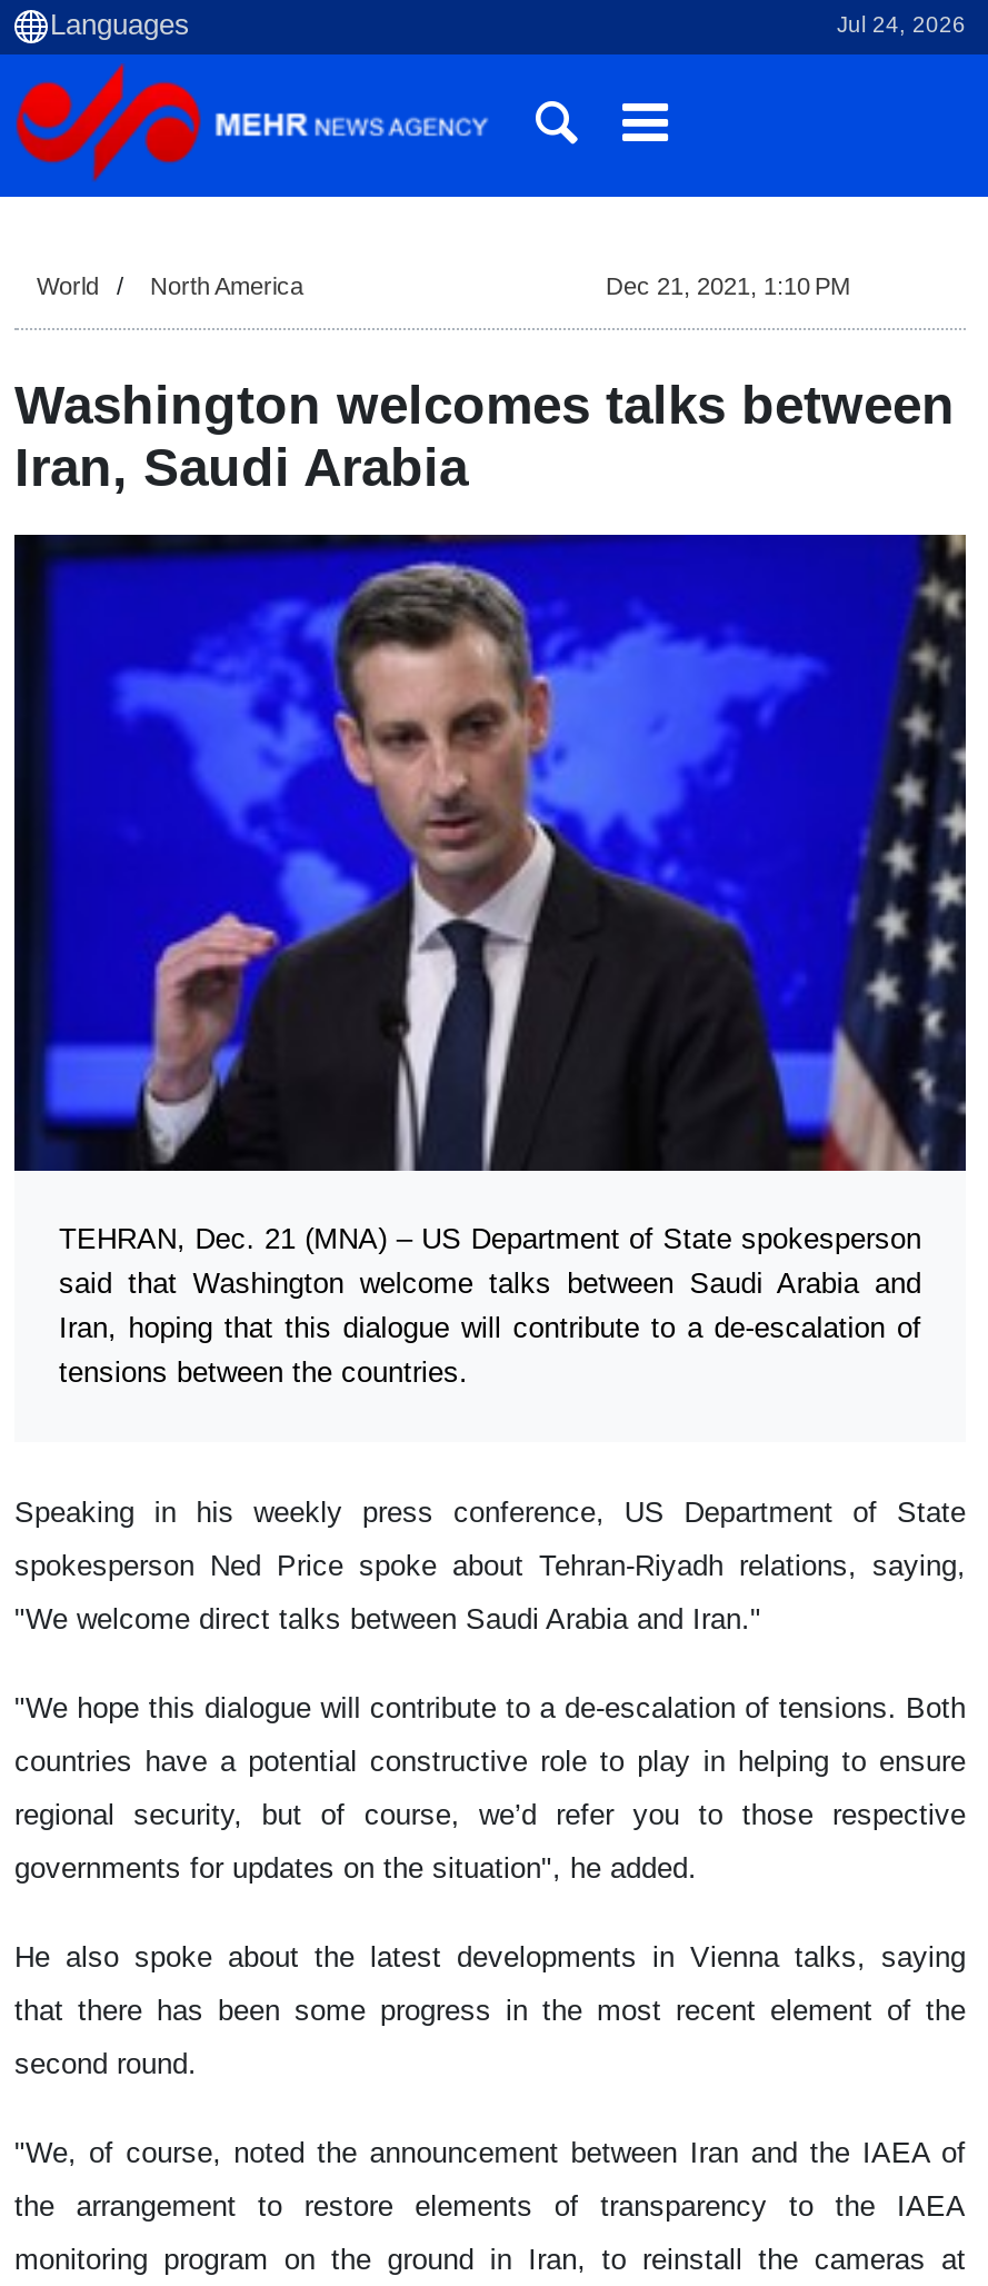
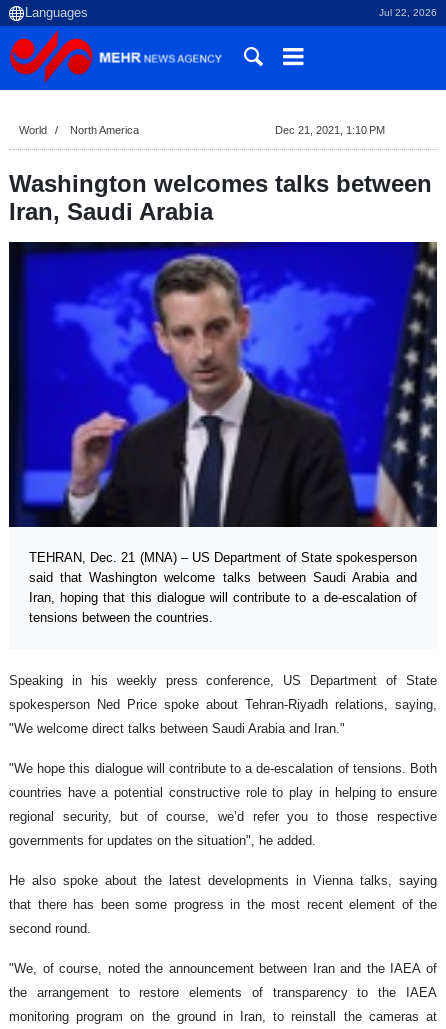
[837,12,966,37] Jul 24, 2026 -> [379,7,437,18] Jul 22, 2026

